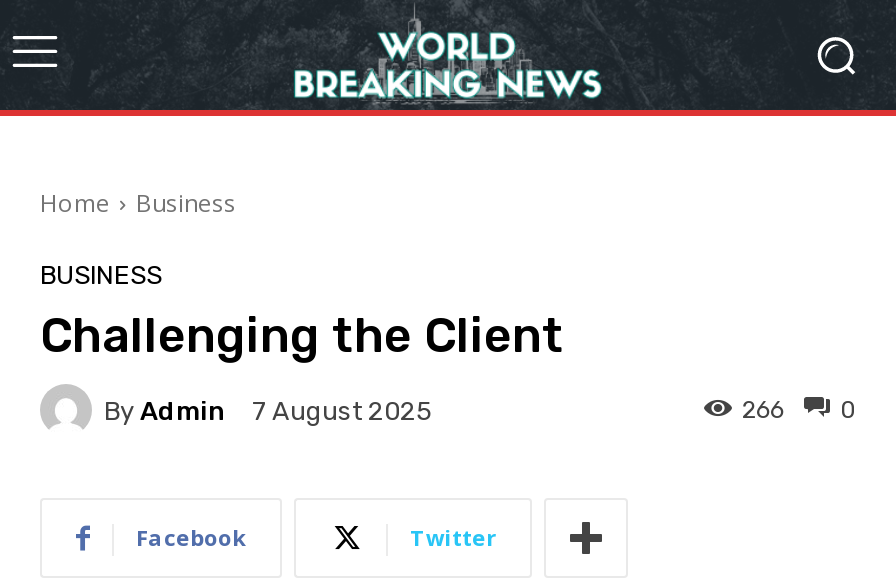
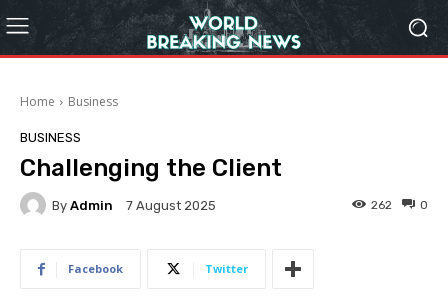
[742,396,856,424] 266 0 -> [371,198,428,212] 262 0

